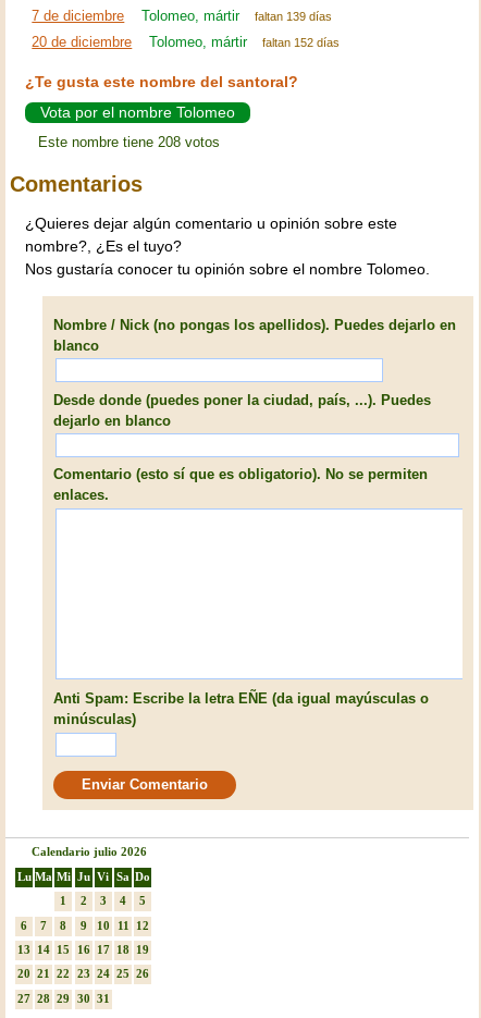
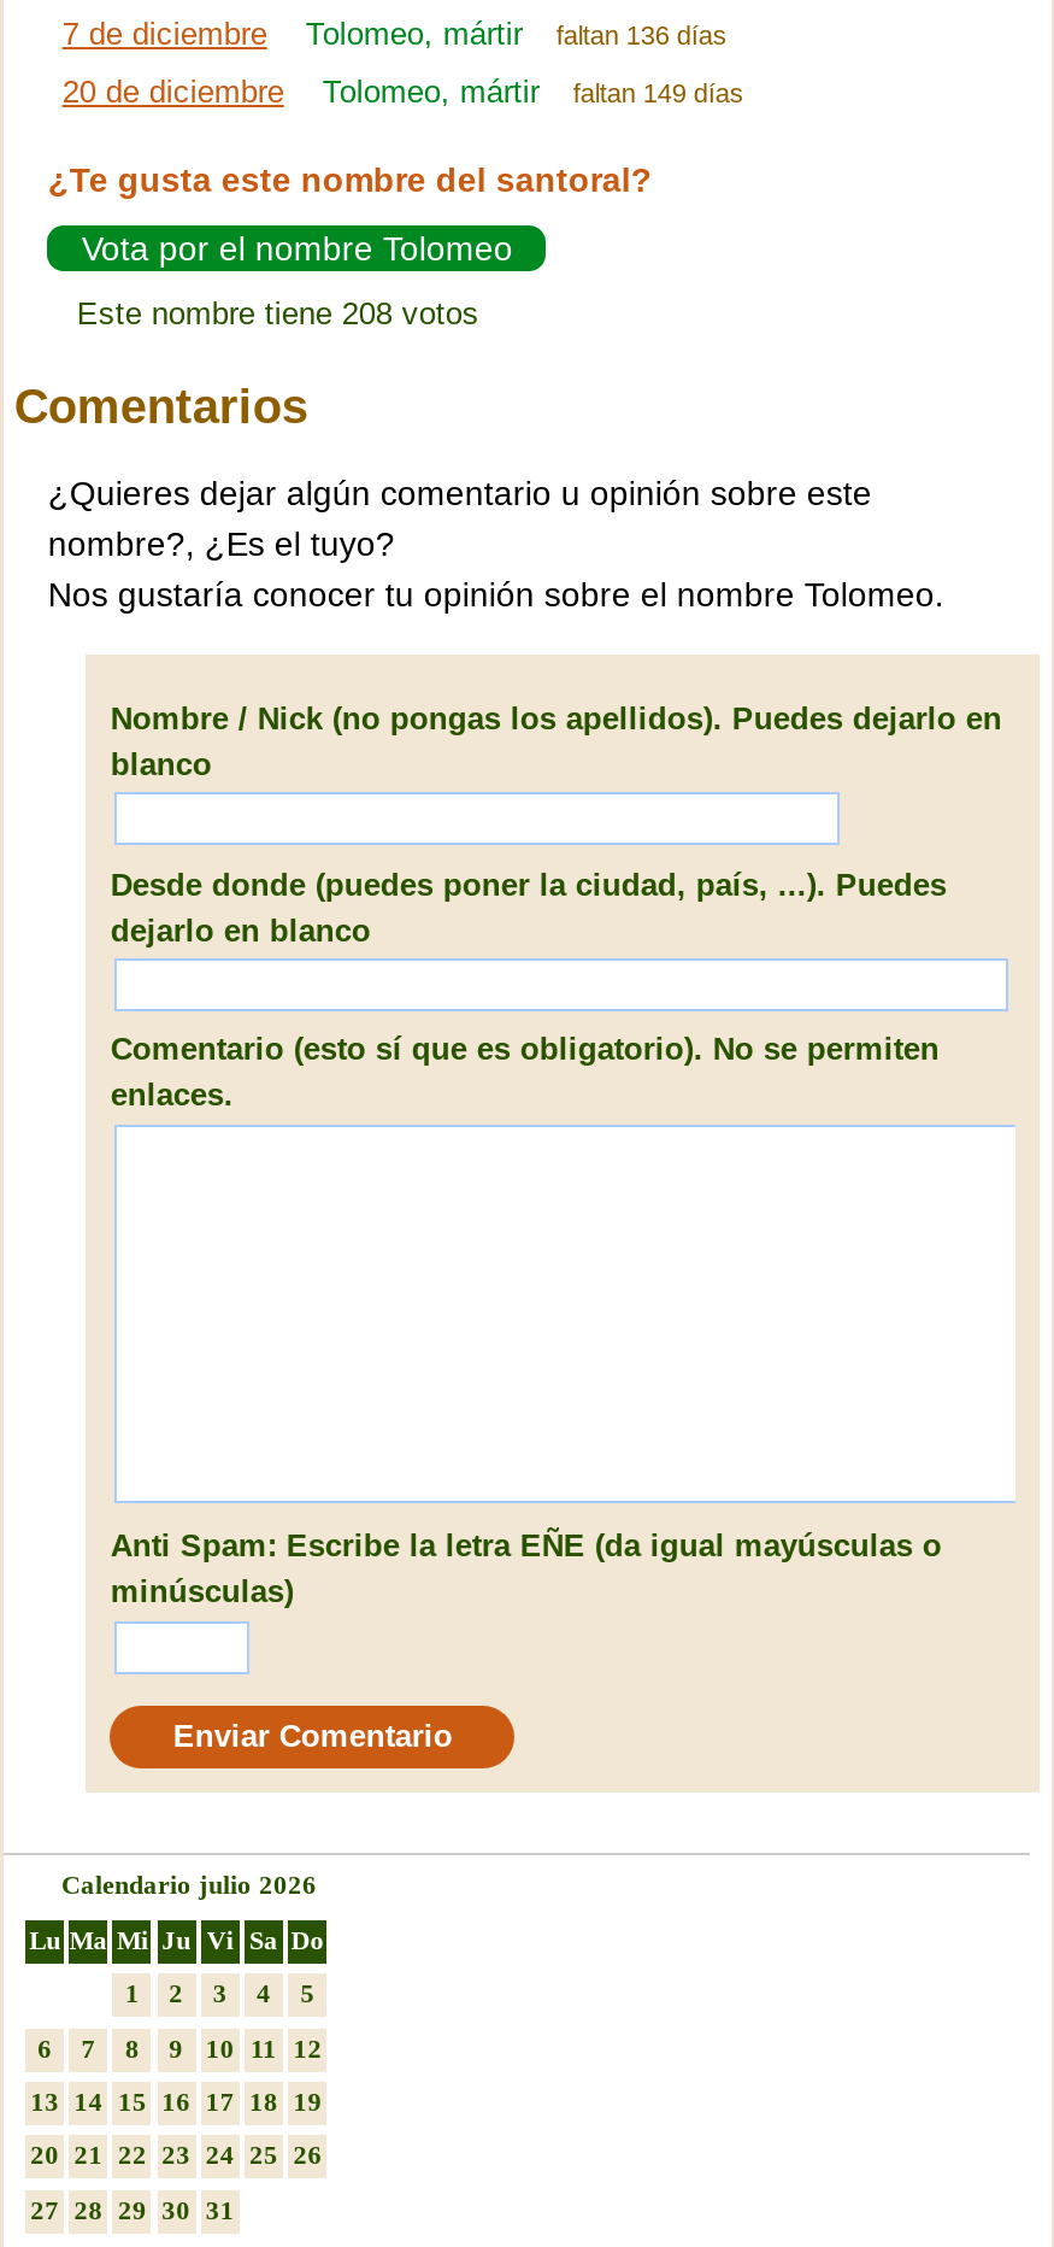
[32,8,332,24] 7 de diciembre Tolomeo, mártir faltan 139 días -> [62,16,727,52] 7 de diciembre Tolomeo, mártir faltan 136 días
[32,34,340,50] 20 de diciembre Tolomeo, mártir faltan 152 días -> [62,74,744,110] 20 de diciembre Tolomeo, mártir faltan 149 días

